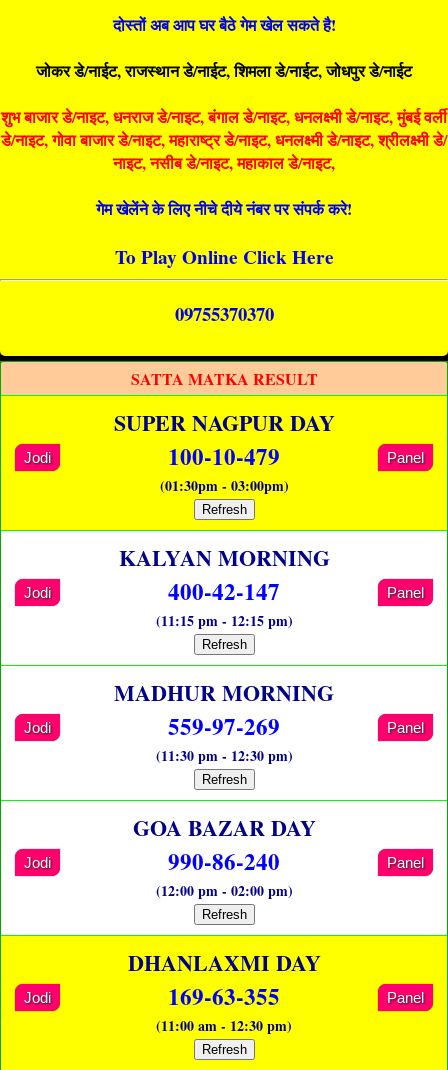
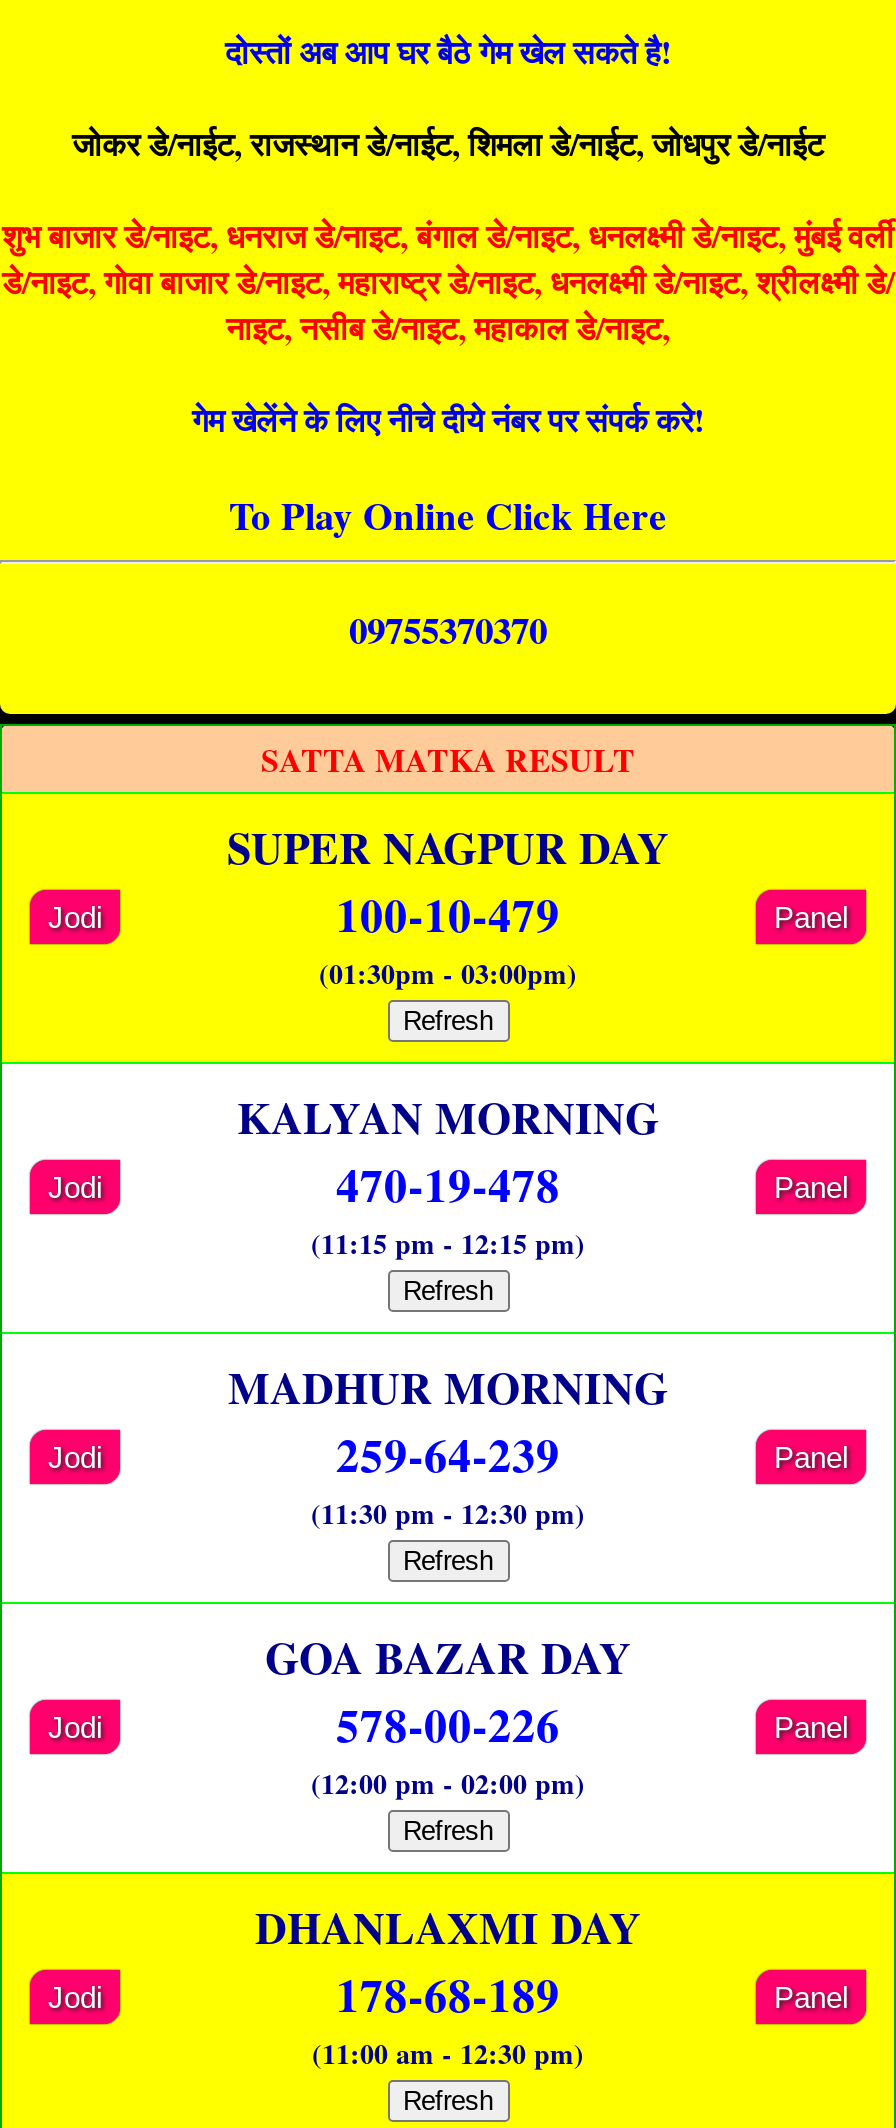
[168,574,280,608] 400-42-147 -> [336,1150,560,1218] 470-19-478
[168,709,280,743] 559-97-269 -> [336,1420,560,1488] 259-64-239
[168,844,280,878] 990-86-240 -> [336,1690,560,1758] 578-00-226
[168,979,280,1013] 169-63-355 -> [336,1960,560,2028] 178-68-189

